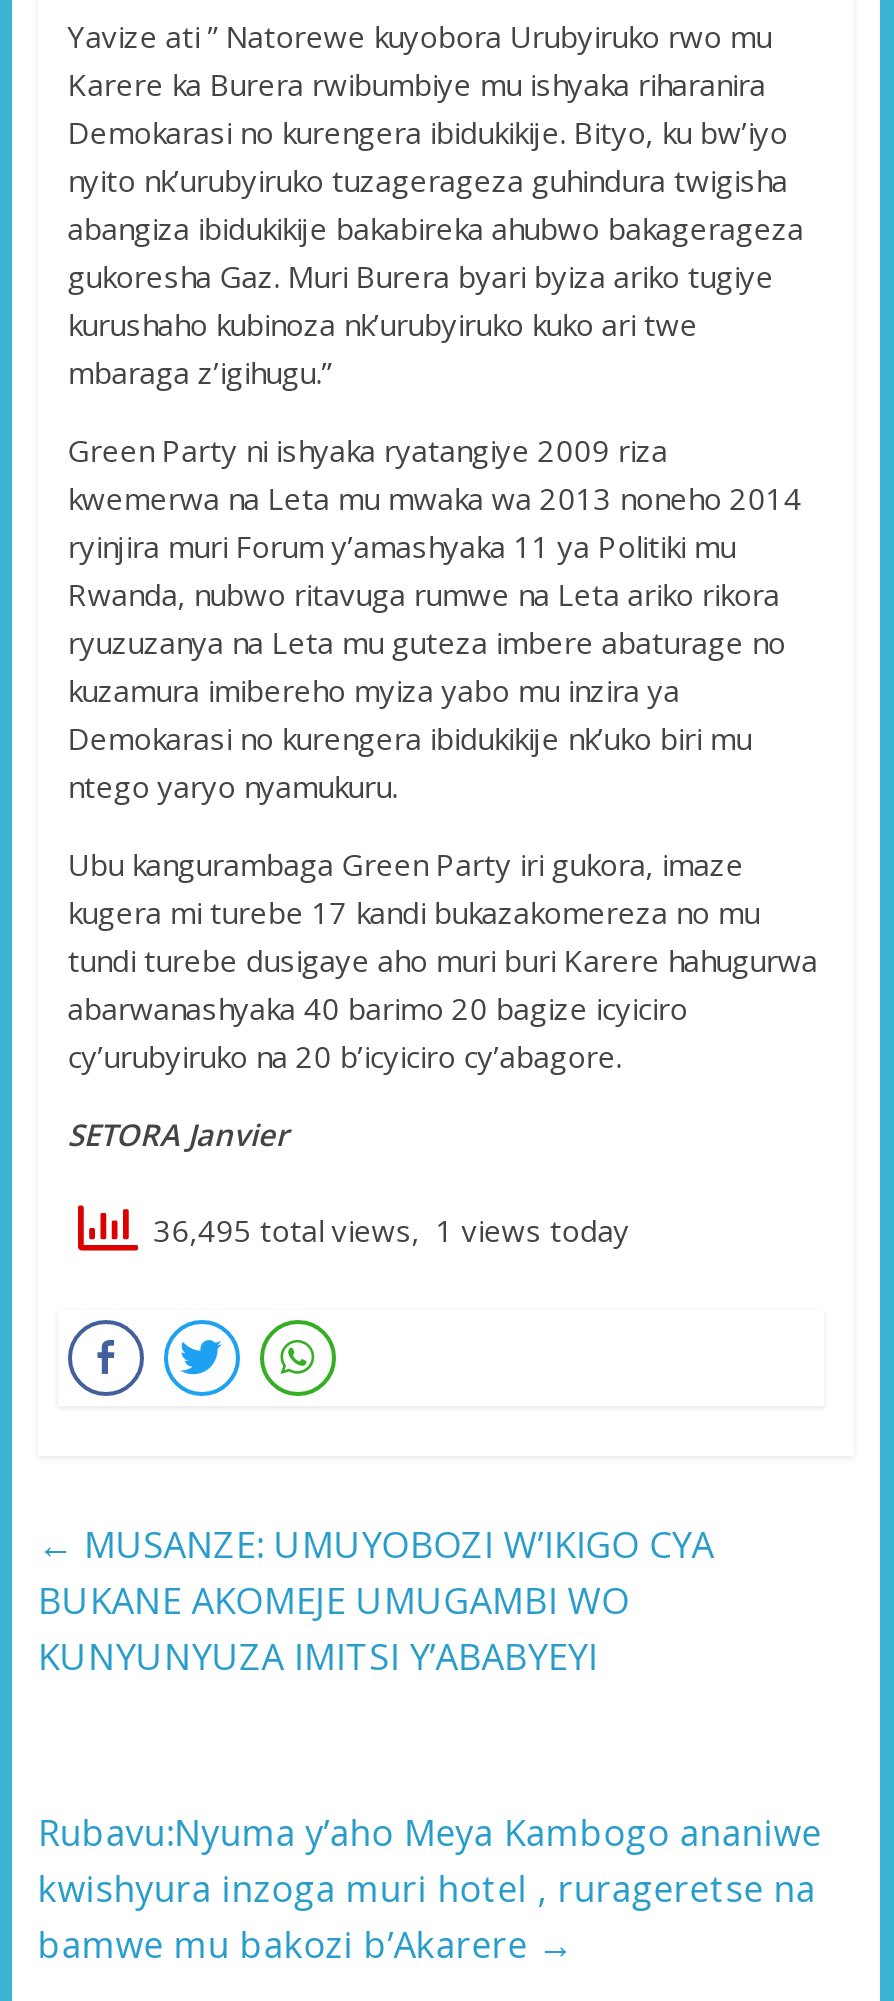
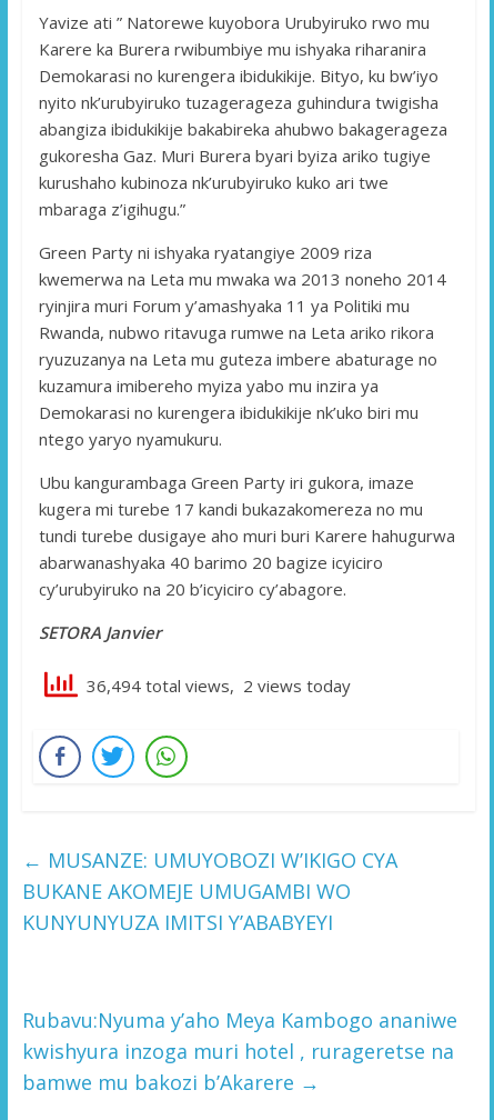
[138,1210,630,1250] 36,495 total views, 1 views today -> [77,674,351,696] 36,494 total views, 2 views today

